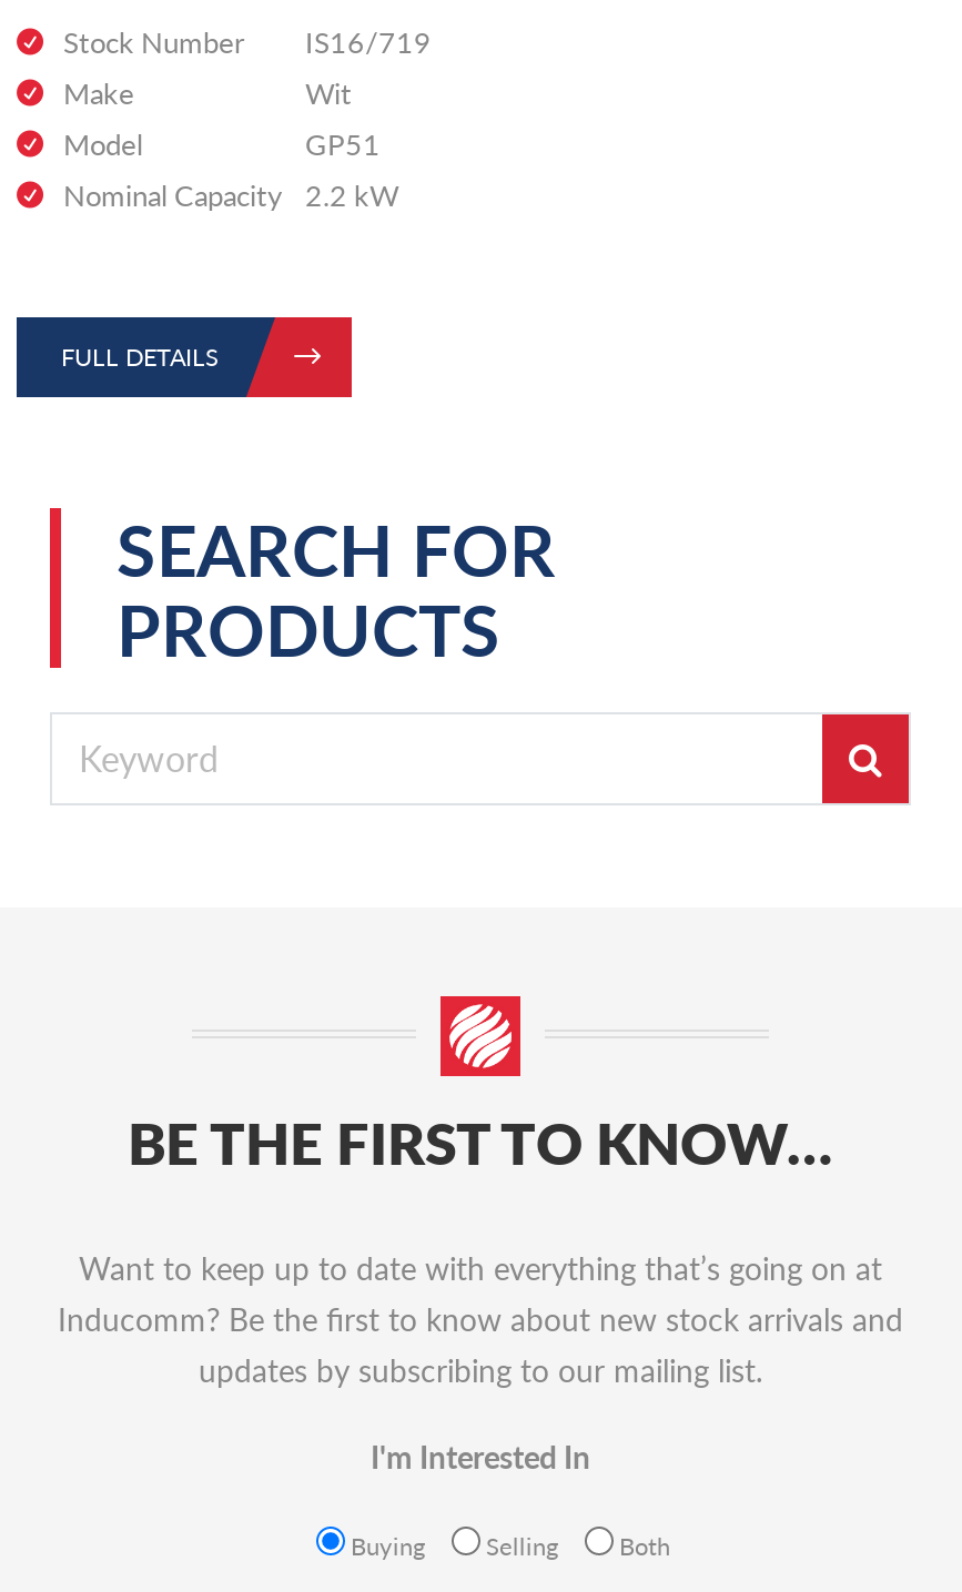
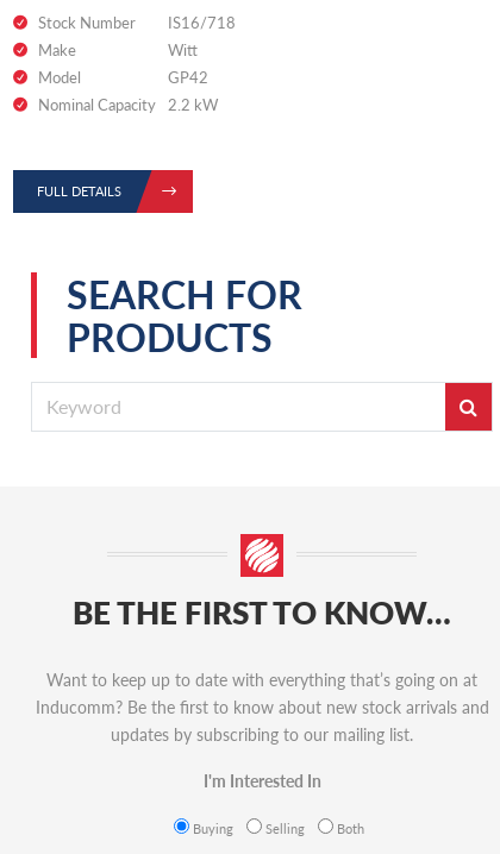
[305,20,432,164] IS16/719 | Wit | GP51 -> [168,10,236,87] IS16/718 | Witt | GP42

